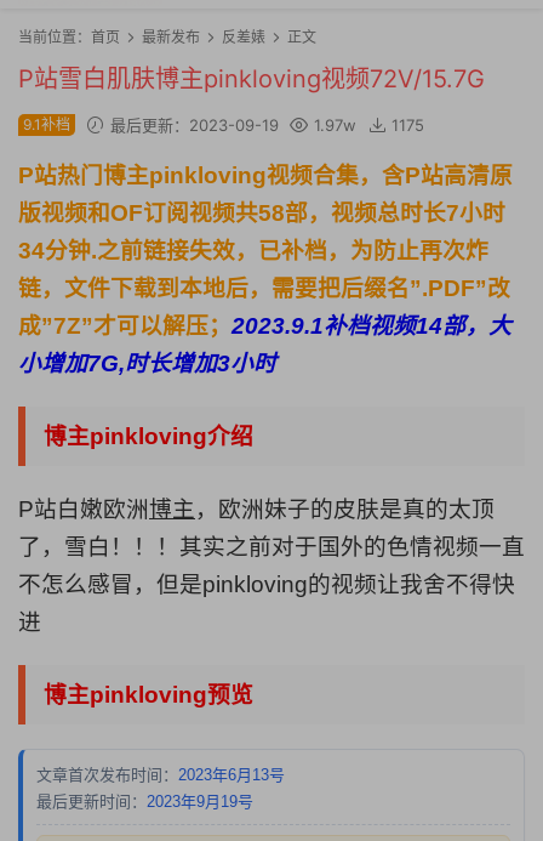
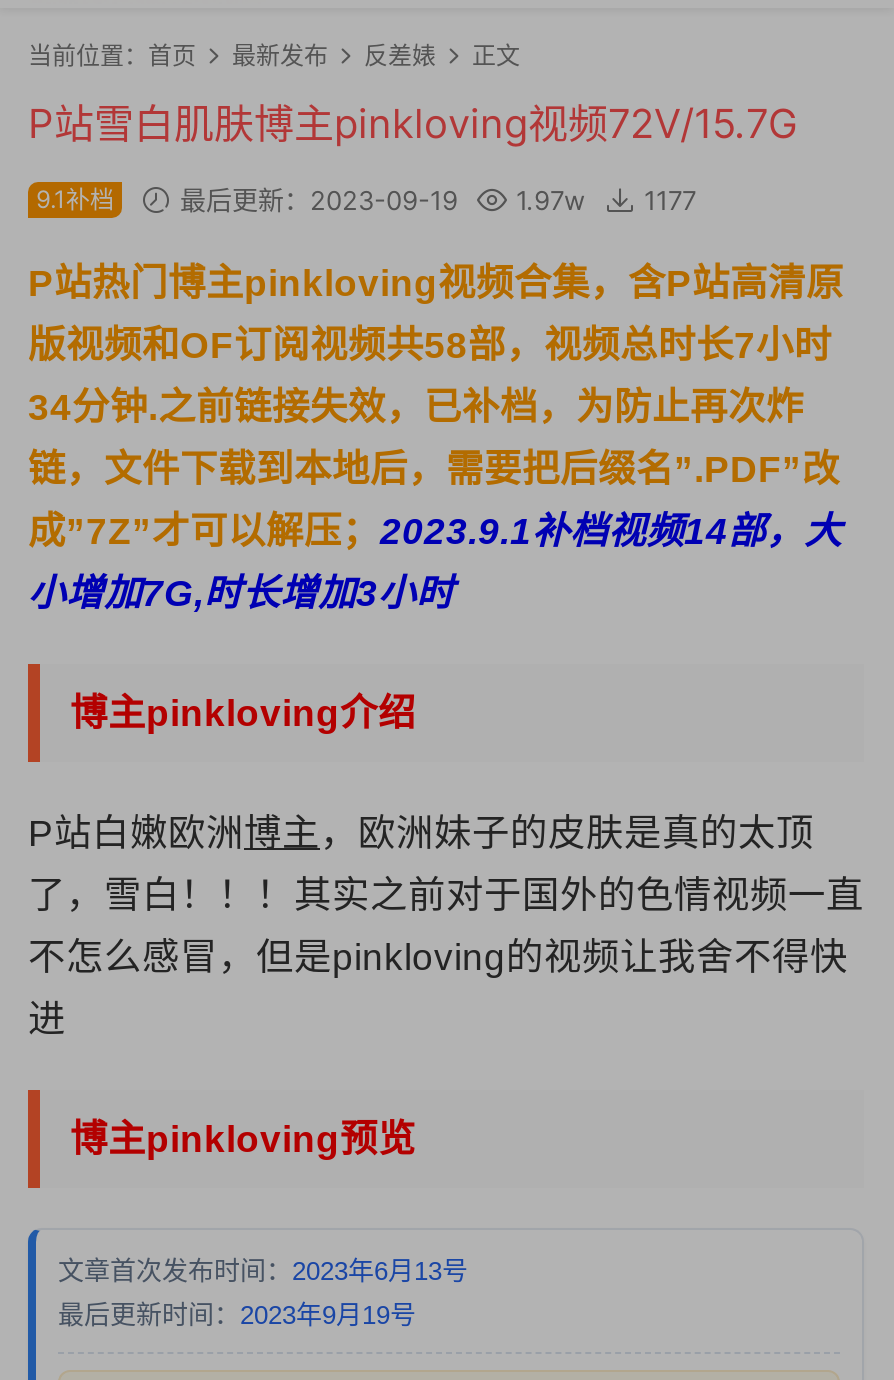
[110,115,424,135] 最后更新：2023-09-19 1.97w 1175 -> [180,184,696,216] 最后更新：2023-09-19 1.97w 1177

